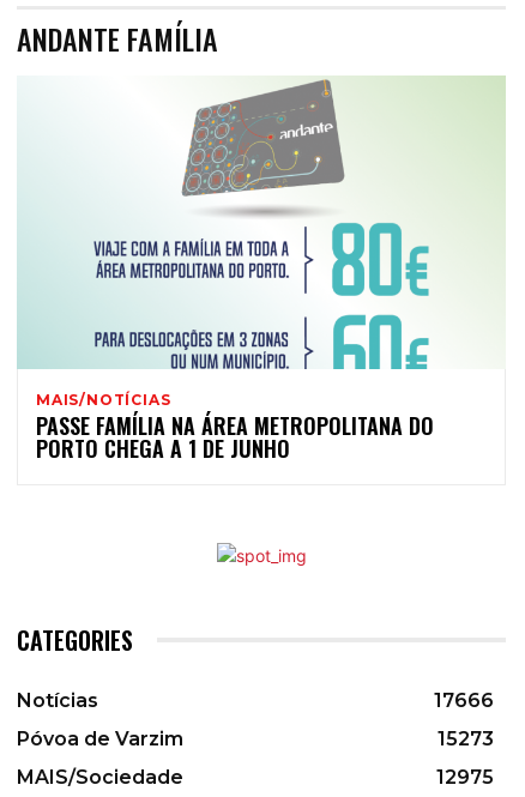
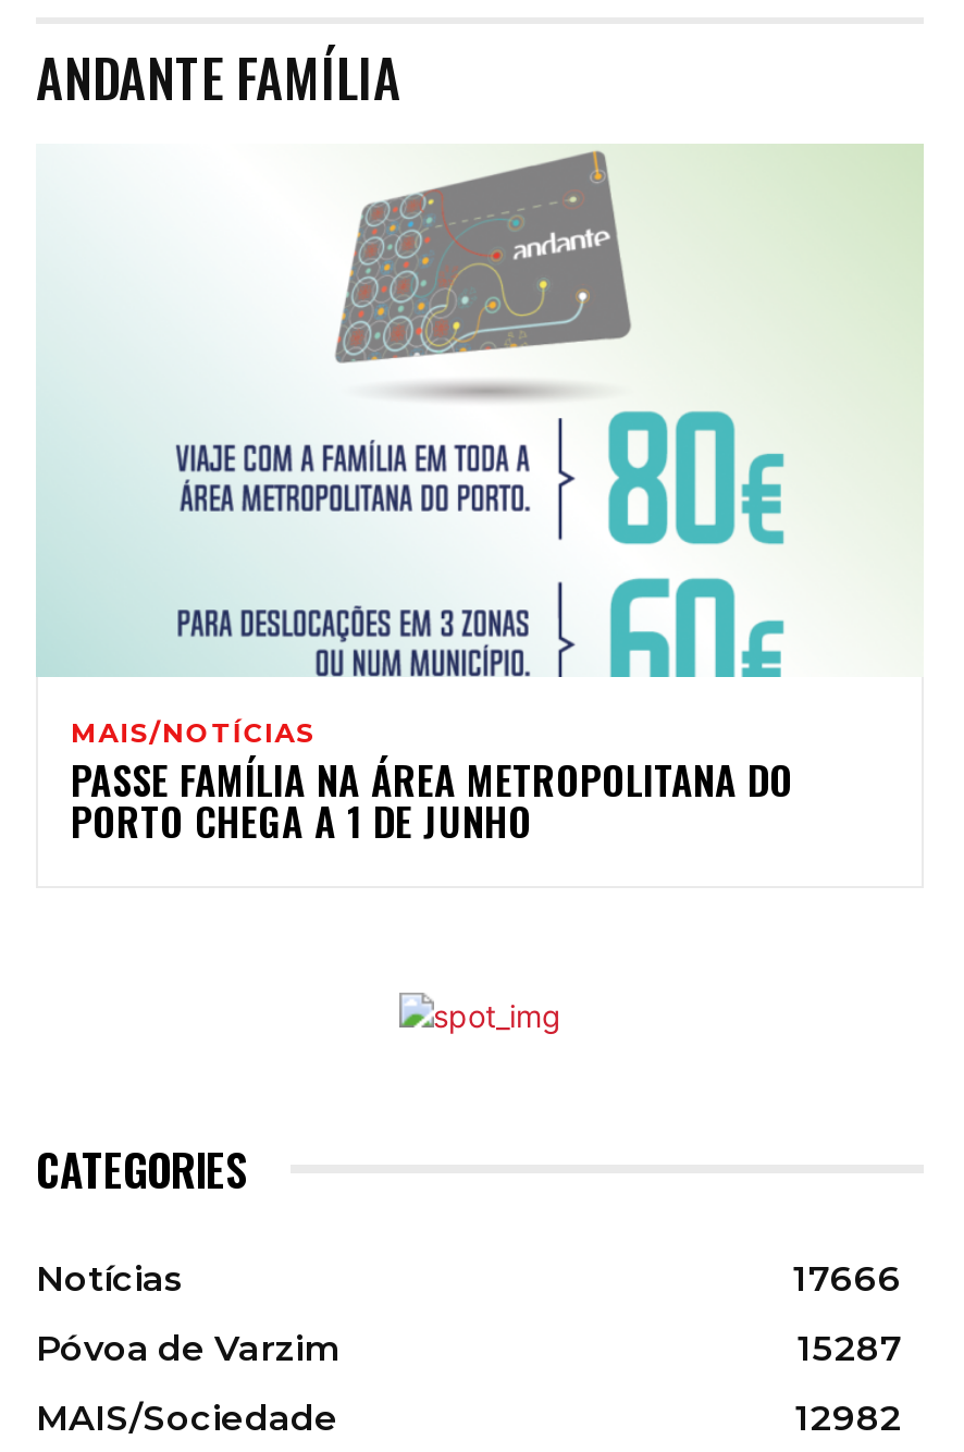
[437,727,494,750] 15273 -> [798,1328,902,1369] 15287
[436,766,494,789] 12975 -> [795,1398,902,1439] 12982

